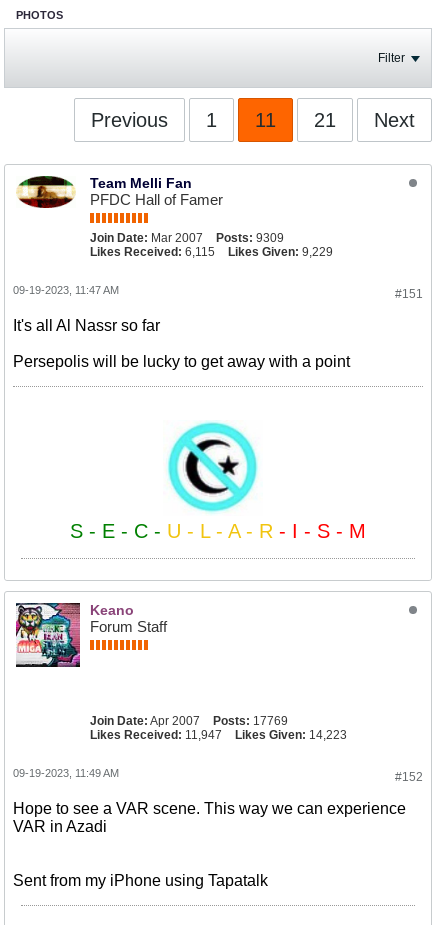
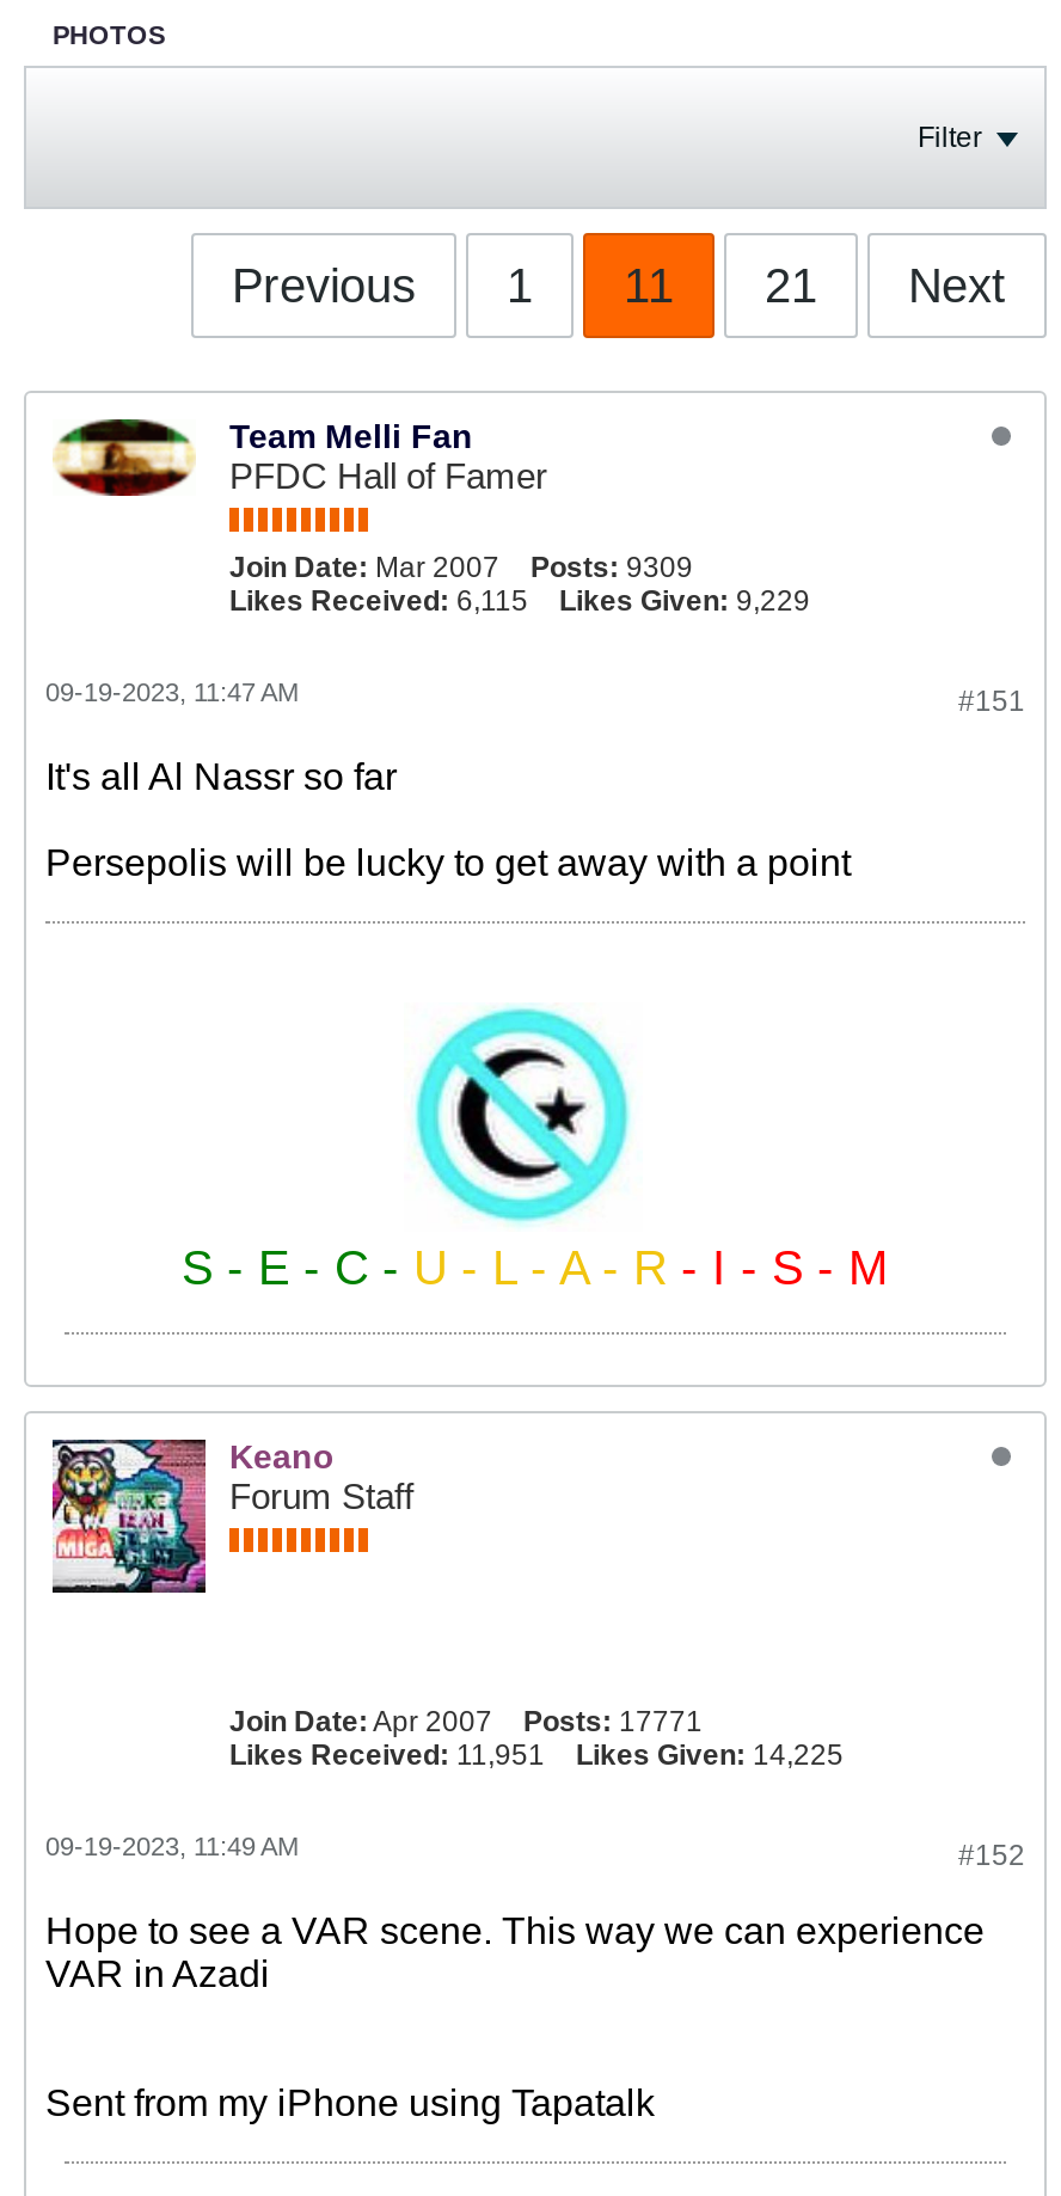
[90,714,288,728] Join Date: Apr 2007 Posts: 17769 -> [229,1706,703,1739] Join Date: Apr 2007 Posts: 17771
[90,728,222,742] Likes Received: 11,947 -> [229,1739,545,1773] Likes Received: 11,951
[235,728,347,742] Likes Given: 14,223 -> [576,1739,844,1773] Likes Given: 14,225

